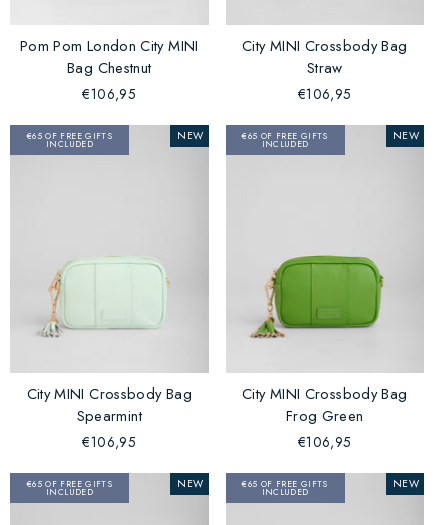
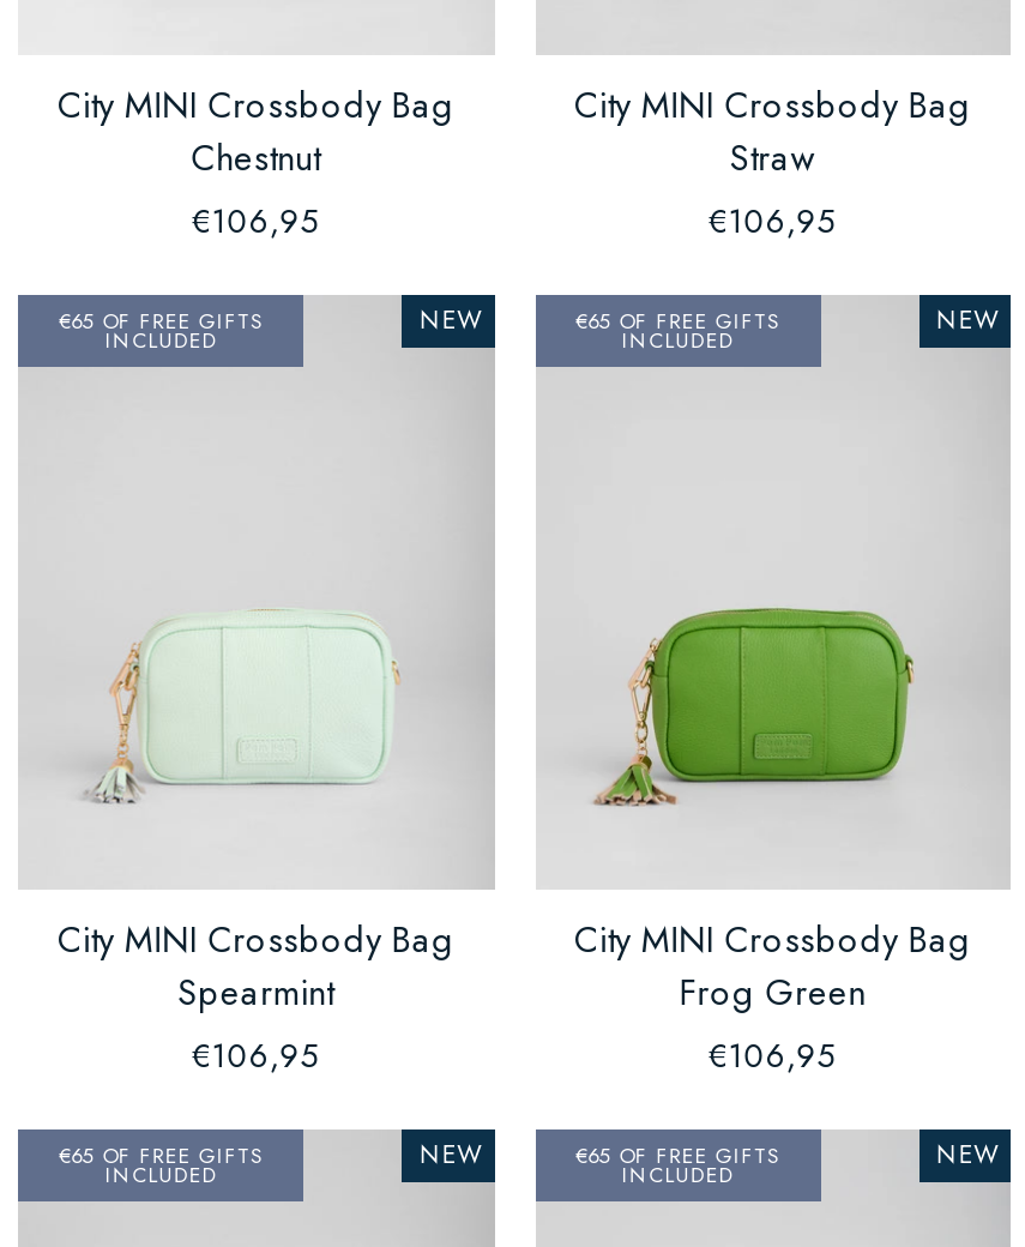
[20,35,199,79] Pom Pom London City MINI | Bag Chestnut -> [58,79,454,184] City MINI Crossbody Bag | Chestnut

